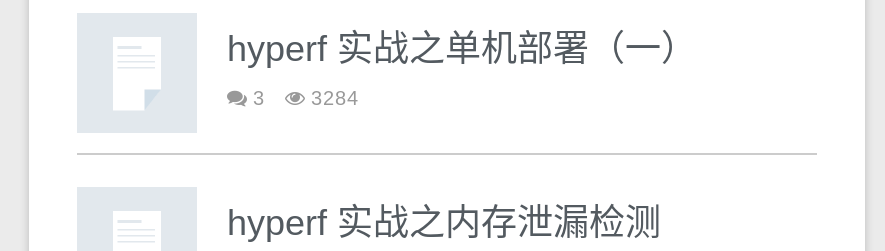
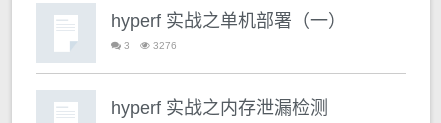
[247,86,359,108] 3 3284 -> [121,39,177,50] 3 3276

